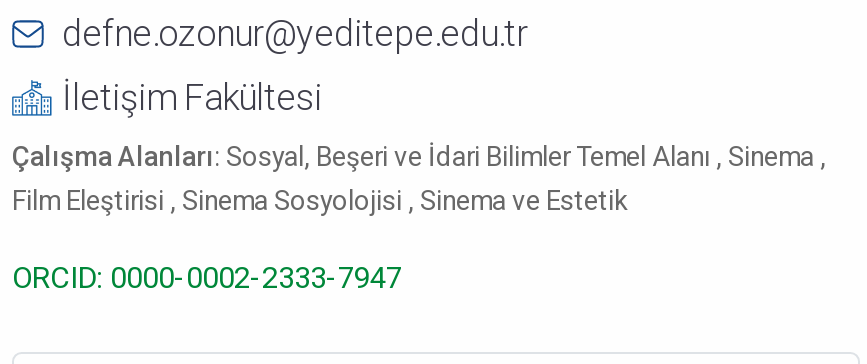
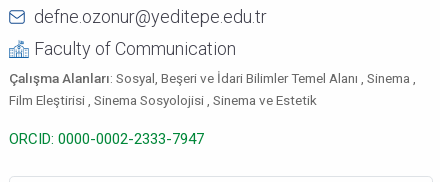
[62,76,322,118] İletişim Fakültesi -> [34,38,236,59] Faculty of Communication

